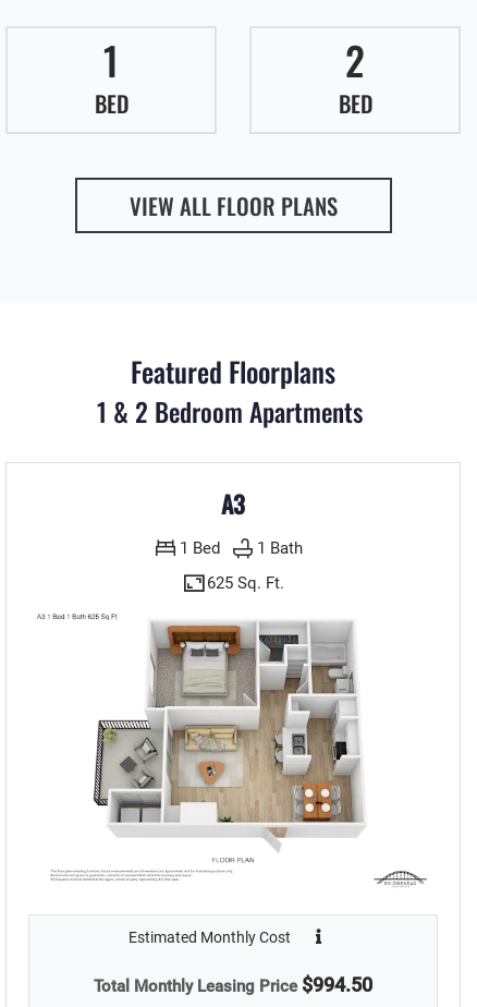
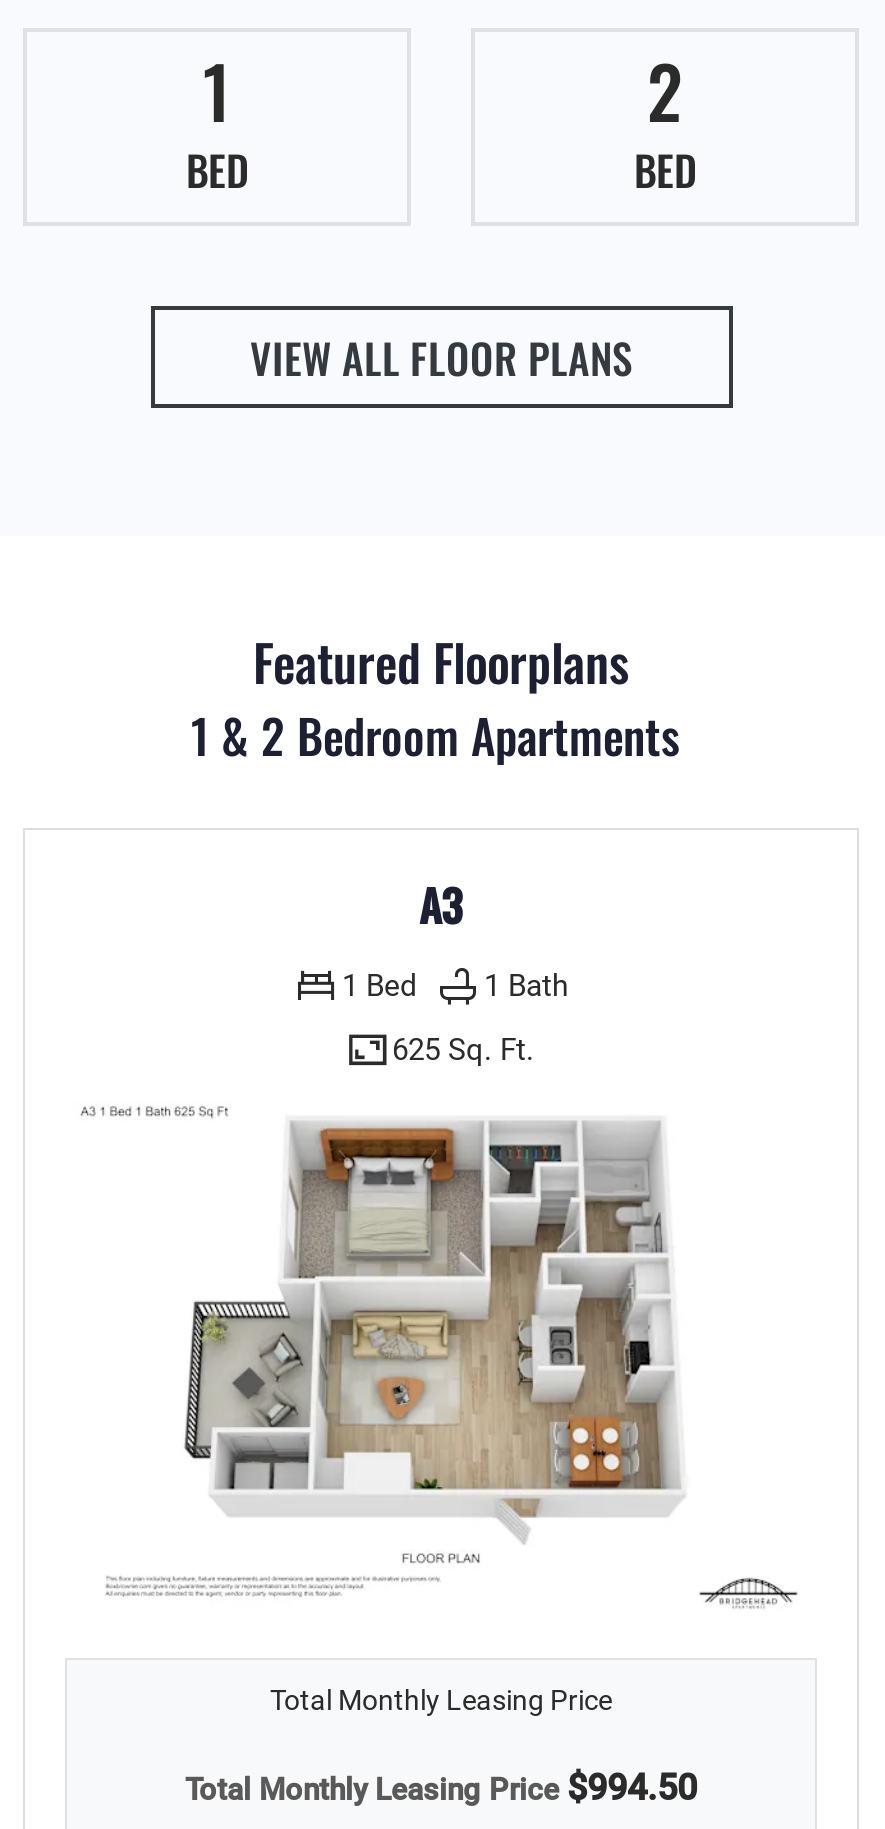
[128,928,293,945] Estimated Monthly Cost -> [270,1683,612,1715] Total Monthly Leasing Price

